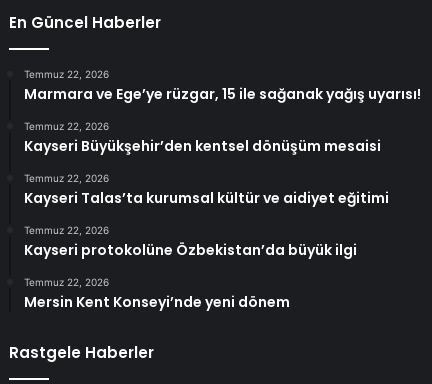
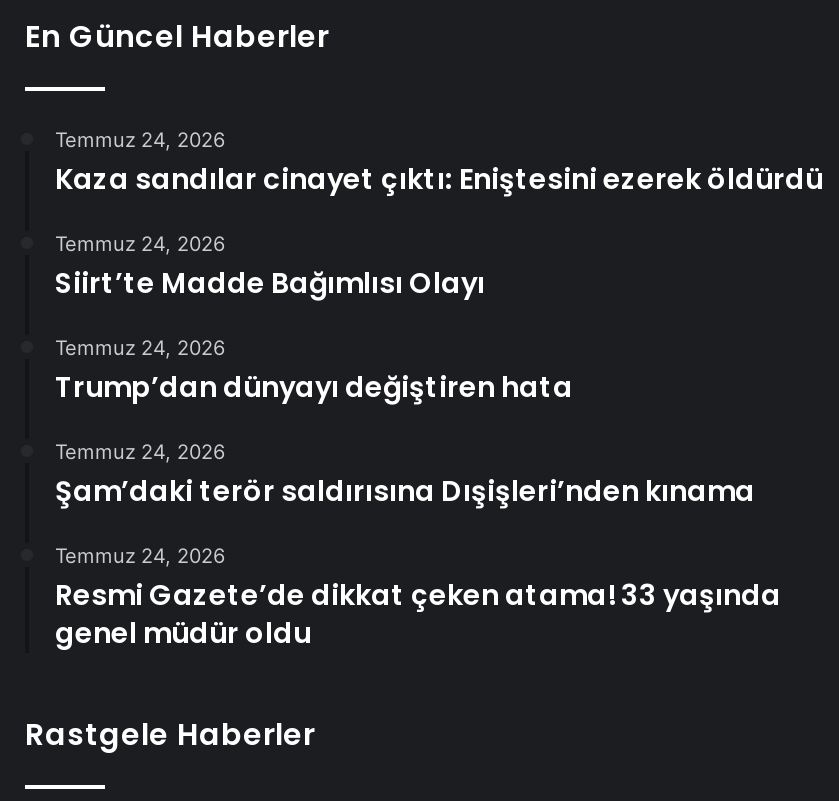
[24,68,421,104] Temmuz 22, 2026 | Marmara ve Ege’ye rüzgar, 15 ile sağanak yağış uyarısı! -> [55,127,823,199] Temmuz 24, 2026 | Kaza sandılar cinayet çıktı: Eniştesini ezerek öldürdü
[24,120,381,156] Temmuz 22, 2026 | Kayseri Büyükşehir’den kentsel dönüşüm mesaisi -> [55,231,485,303] Temmuz 24, 2026 | Siirt’te Madde Bağımlısı Olayı
[24,172,389,208] Temmuz 22, 2026 | Kayseri Talas’ta kurumsal kültür ve aidiyet eğitimi -> [55,335,573,407] Temmuz 24, 2026 | Trump’dan dünyayı değiştiren hata
[24,224,357,260] Temmuz 22, 2026 | Kayseri protokolüne Özbekistan’da büyük ilgi -> [55,439,755,511] Temmuz 24, 2026 | Şam’daki terör saldırısına Dışişleri’nden kınama
[24,276,290,312] Temmuz 22, 2026 | Mersin Kent Konseyi’nde yeni dönem -> [55,543,781,653] Temmuz 24, 2026 | Resmi Gazete’de dikkat çeken atama! 33 yaşında | genel müdür oldu

